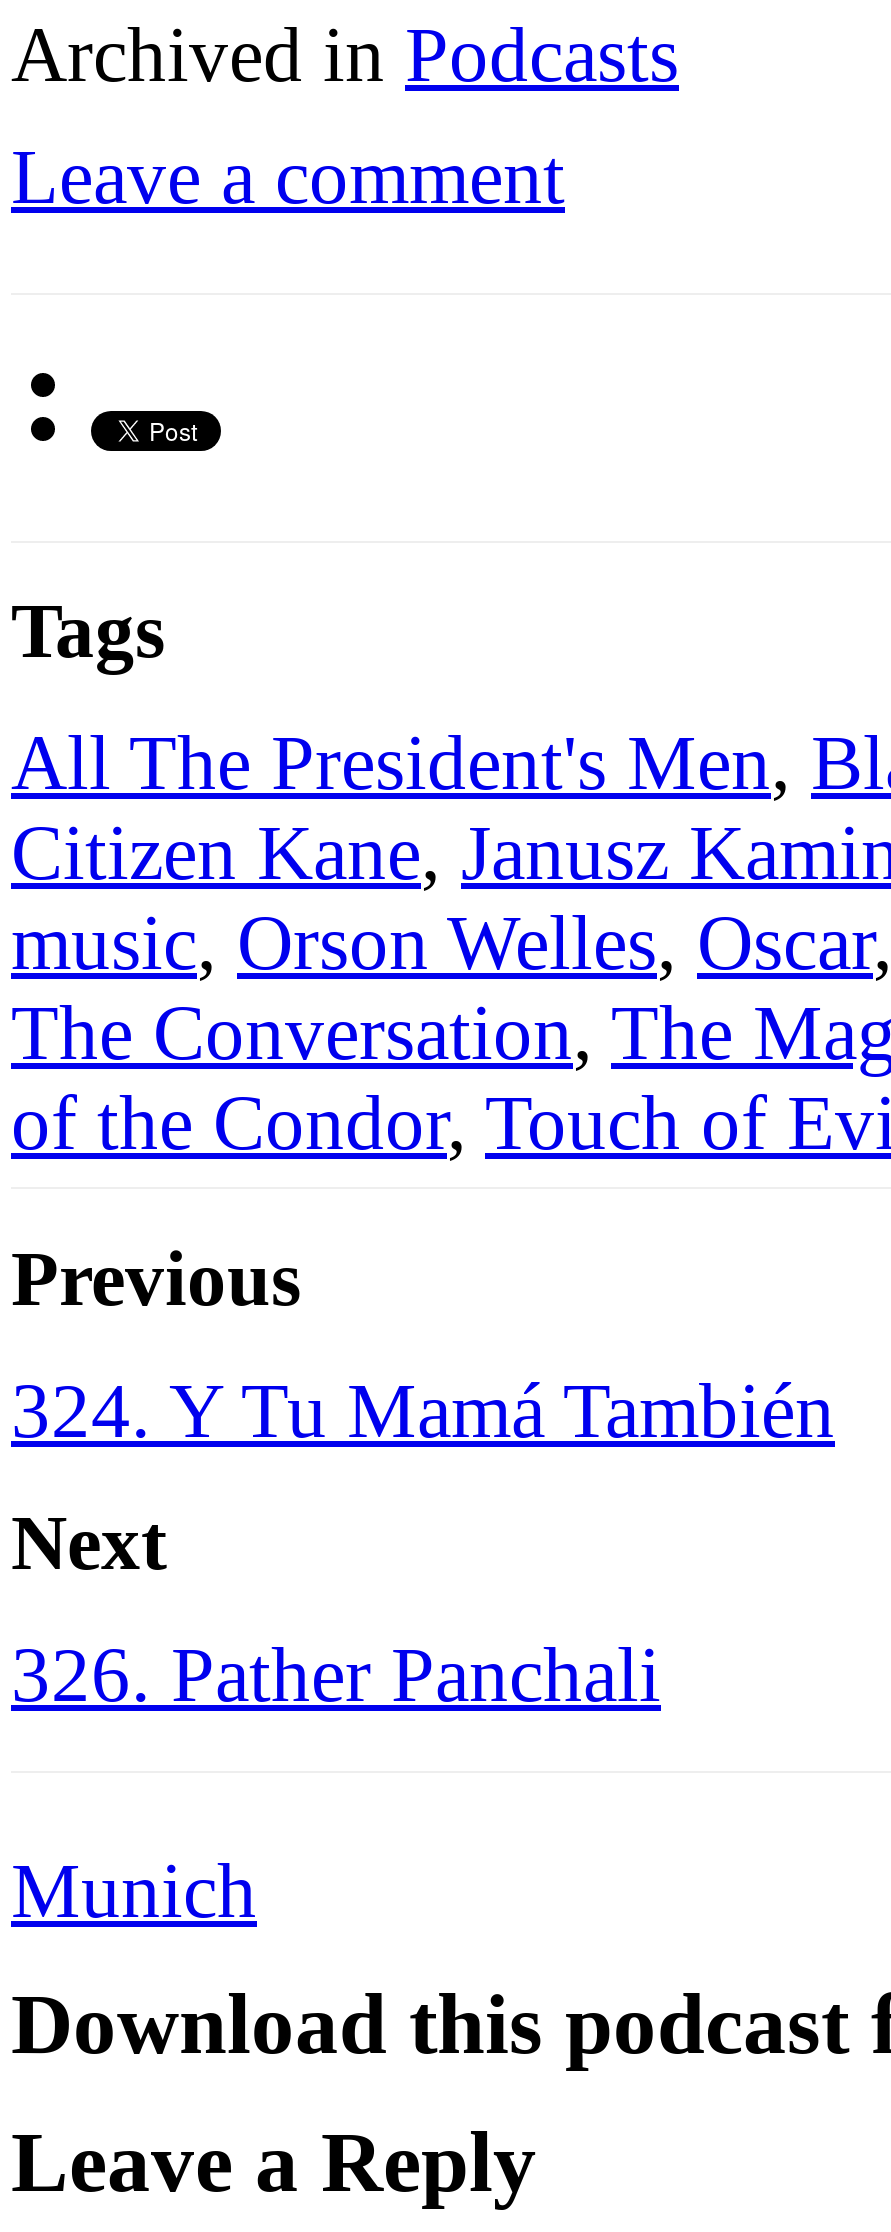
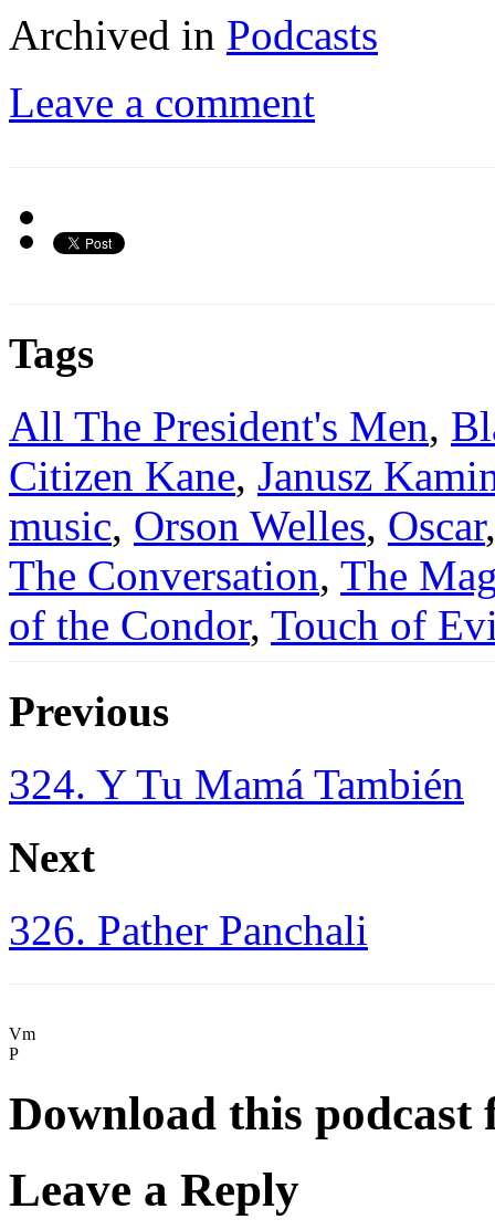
[11,1848,257,1934] Munich -> [9,1025,35,1063] Vm | P

